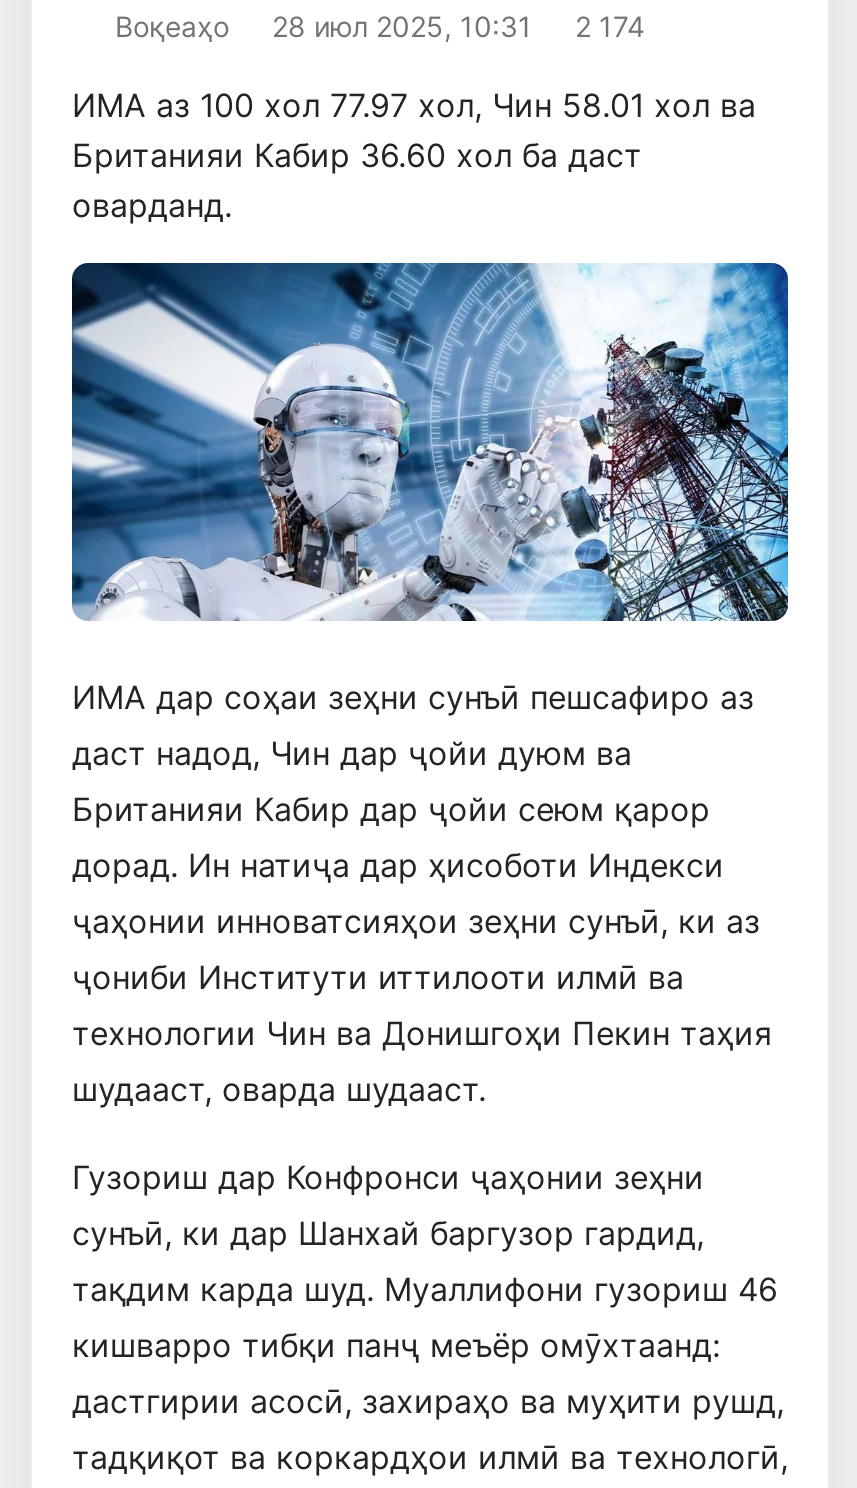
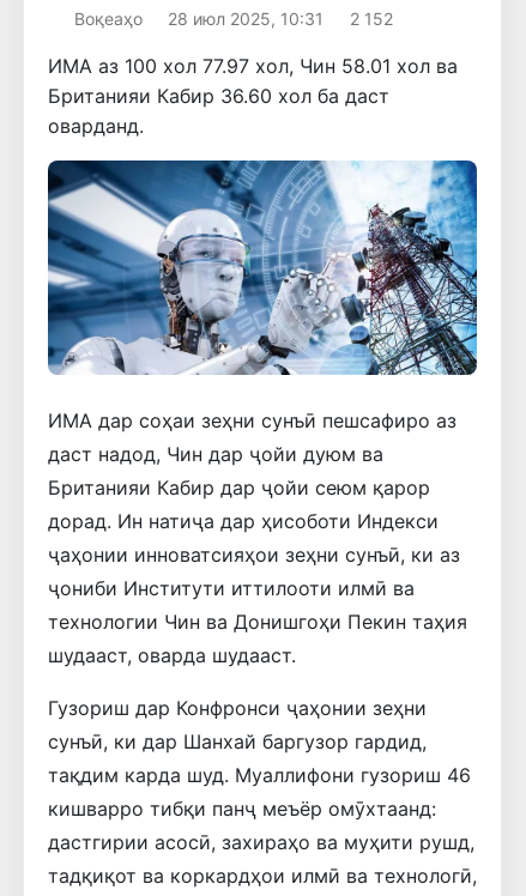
[115,10,645,44] Воқеаҳо 28 июл 2025, 10:31 2 174 -> [74,9,392,29] Воқеаҳо 28 июл 2025, 10:31 2 152

